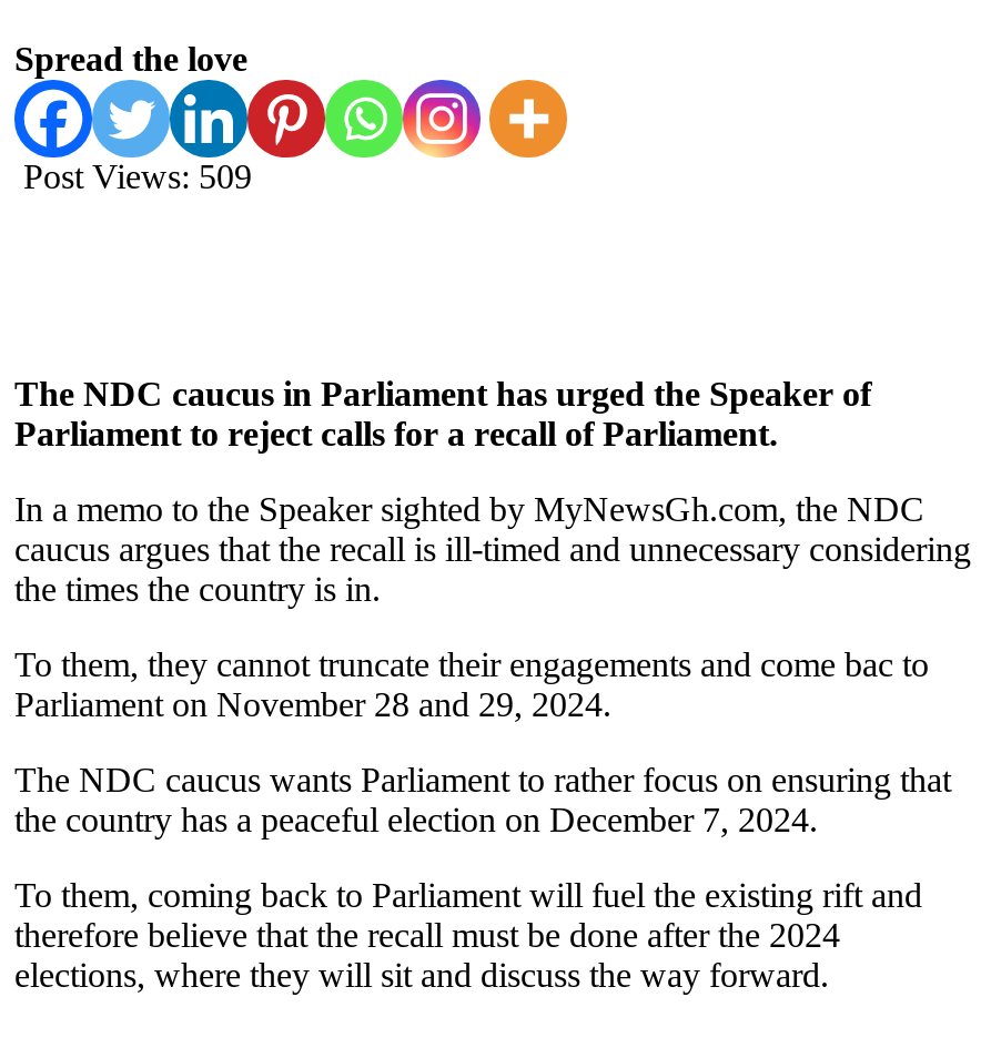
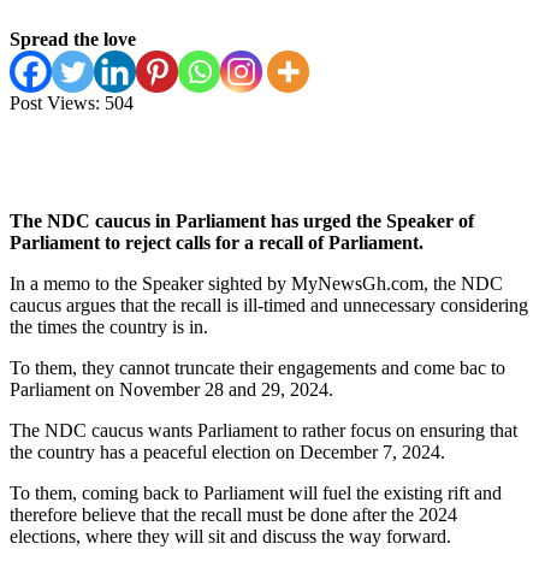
[23,157,252,195] Post Views: 509 -> [10,92,134,113] Post Views: 504

